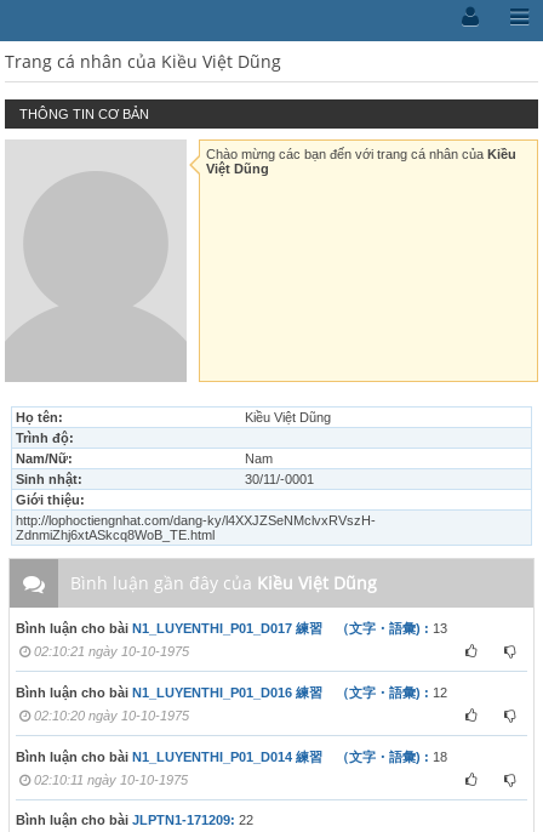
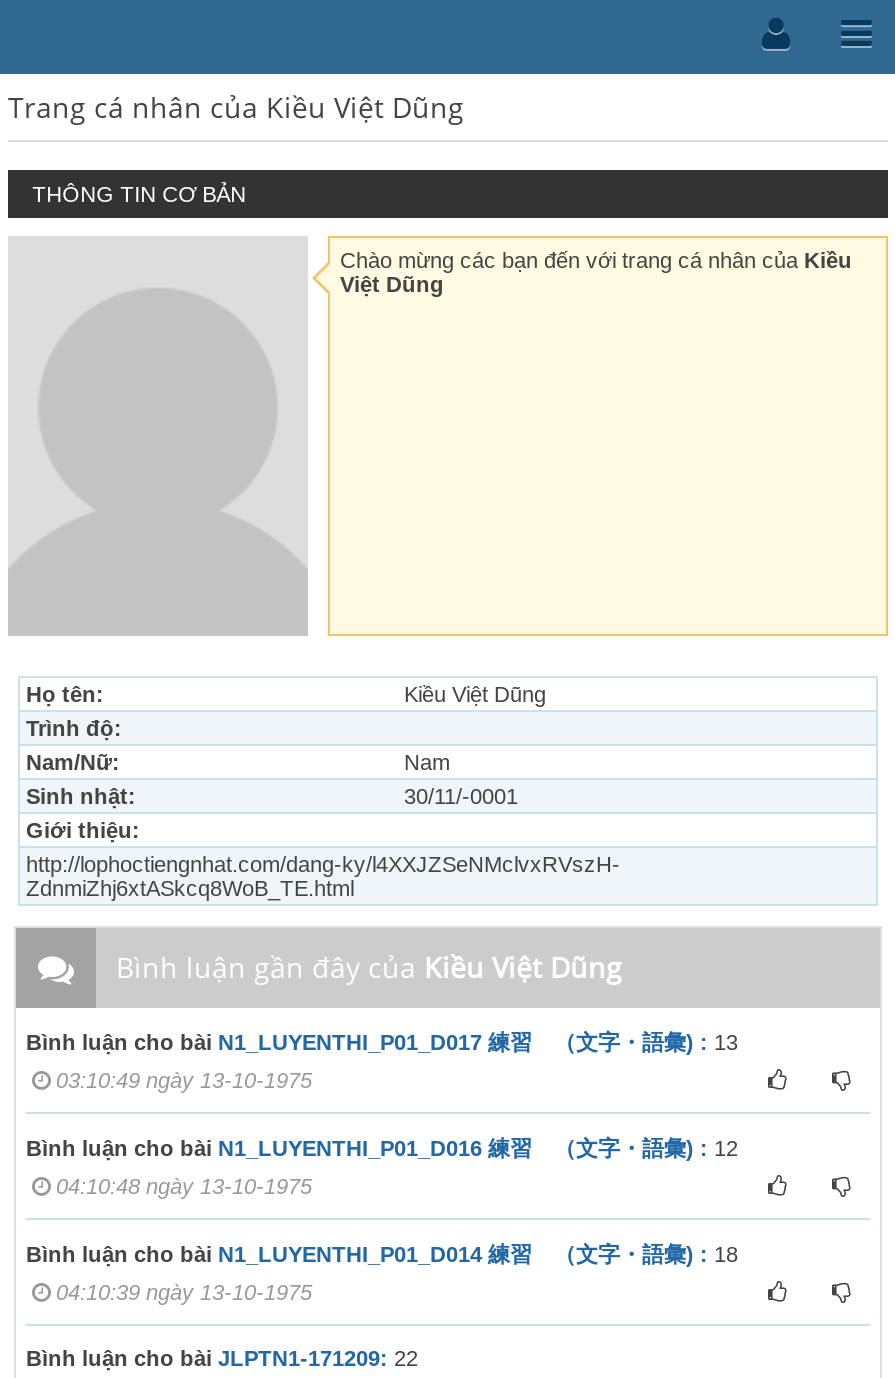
[30,644,189,659] 02:10:21 ngày 10-10-1975 -> [50,1069,312,1093] 03:10:49 ngày 13-10-1975
[30,709,189,723] 02:10:20 ngày 10-10-1975 -> [50,1175,312,1199] 04:10:48 ngày 13-10-1975
[30,773,188,787] 02:10:11 ngày 10-10-1975 -> [50,1281,312,1305] 04:10:39 ngày 13-10-1975

